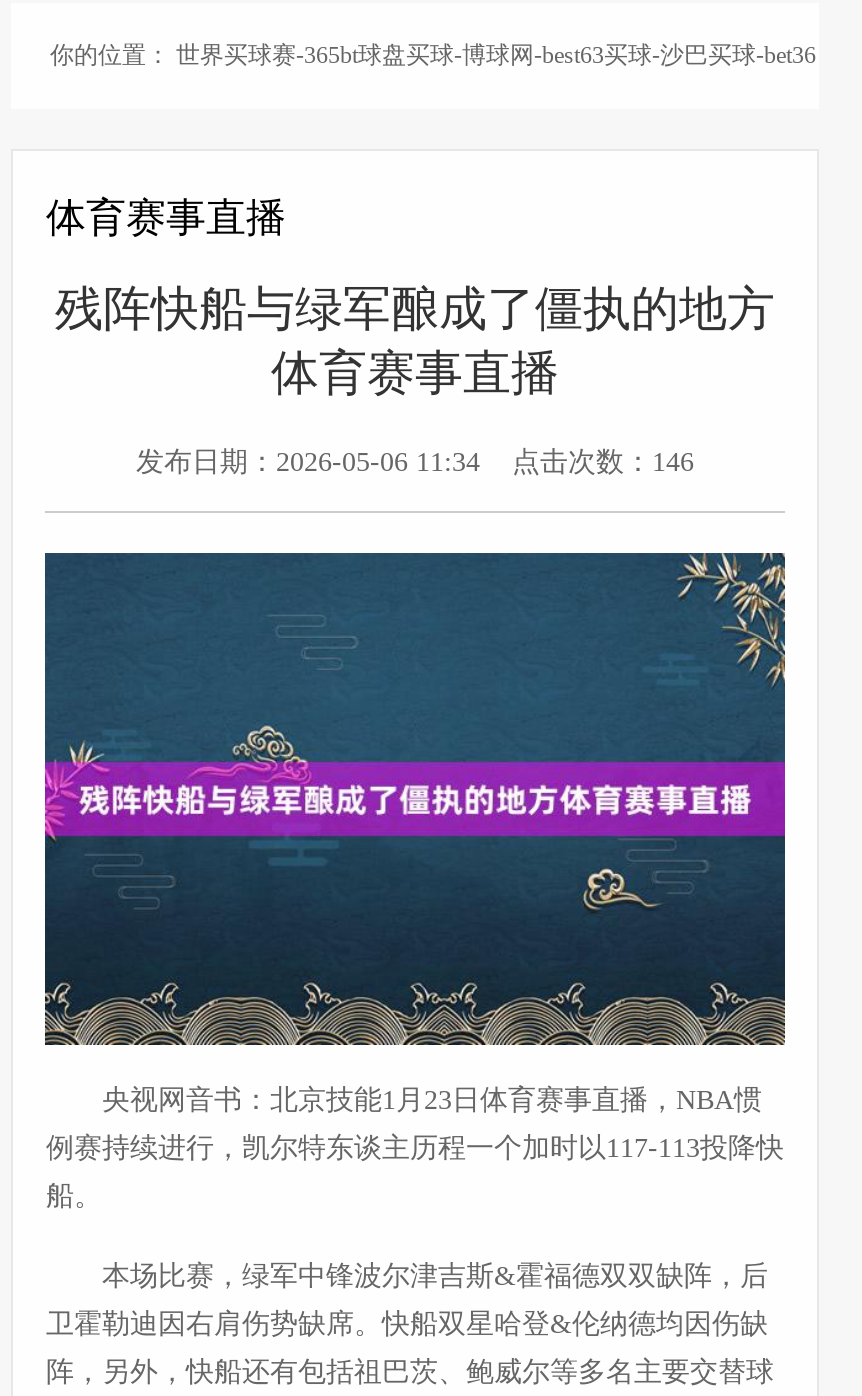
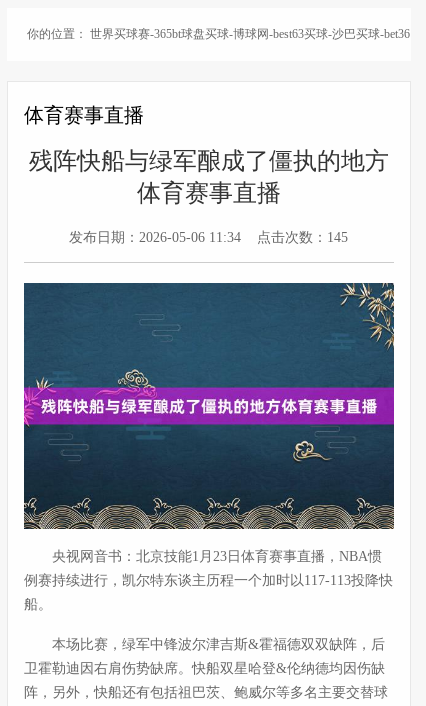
[136,447,694,477] 发布日期：2026-05-06 11:34 点击次数：146 -> [69,230,348,245] 发布日期：2026-05-06 11:34 点击次数：145

